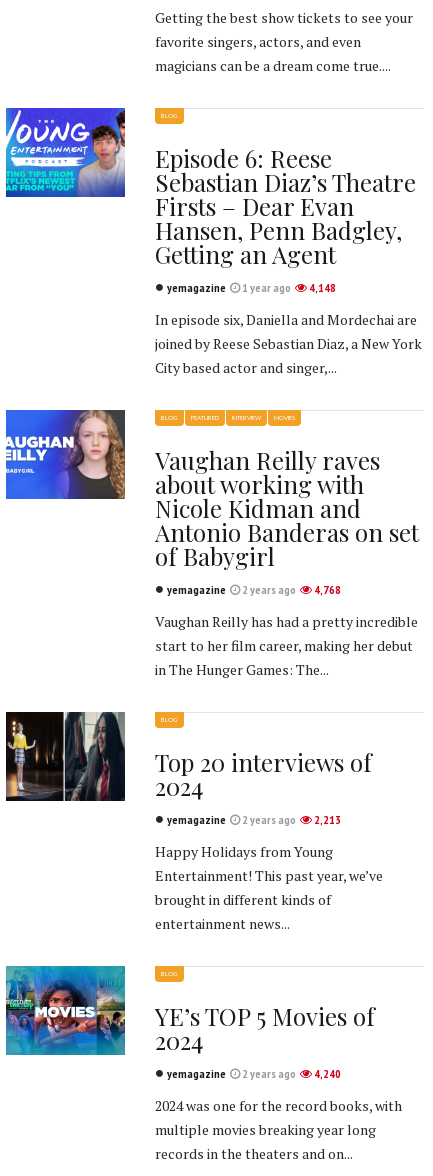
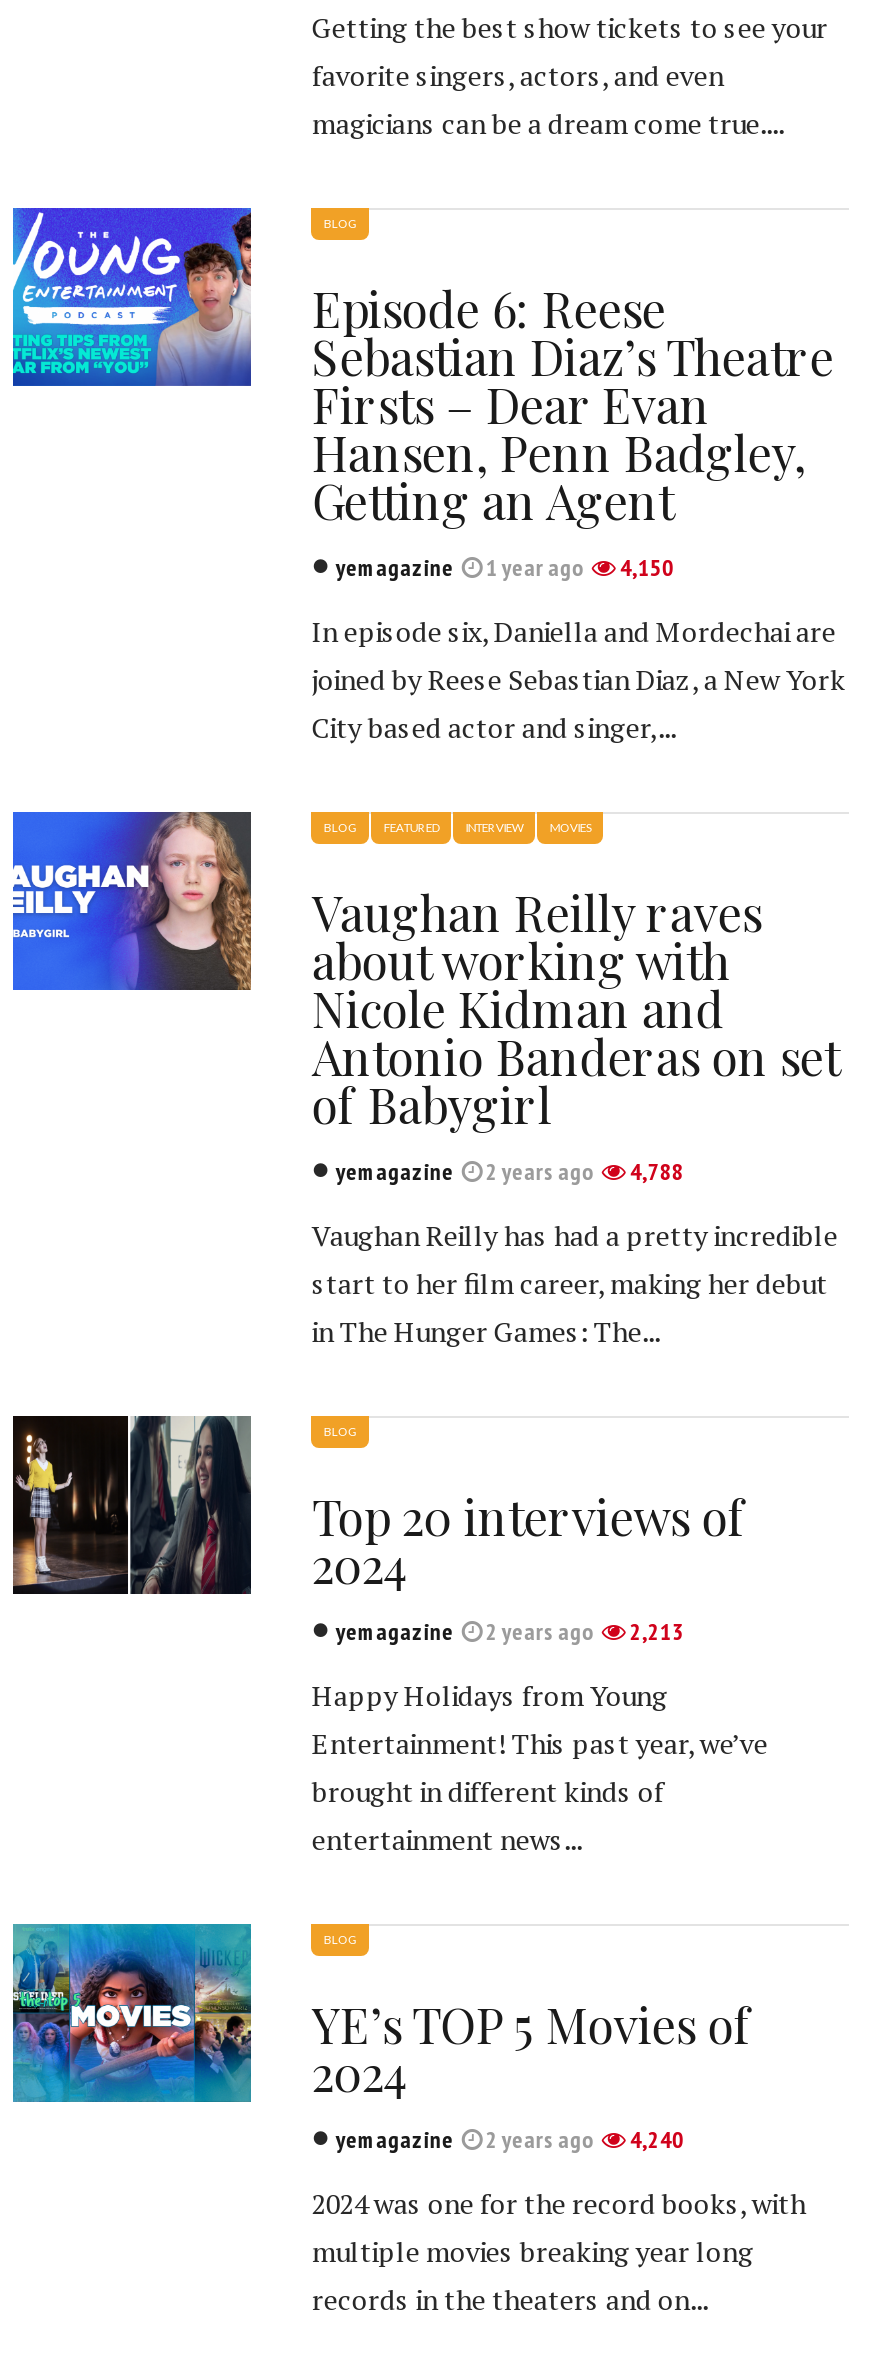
[167,280,336,295] yemagazine 1 year ago 4,148 -> [336,552,674,582] yemagazine 1 year ago 4,150
[167,582,341,597] yemagazine 2 years ago 4,768 -> [336,1156,684,1186] yemagazine 2 years ago 4,788

